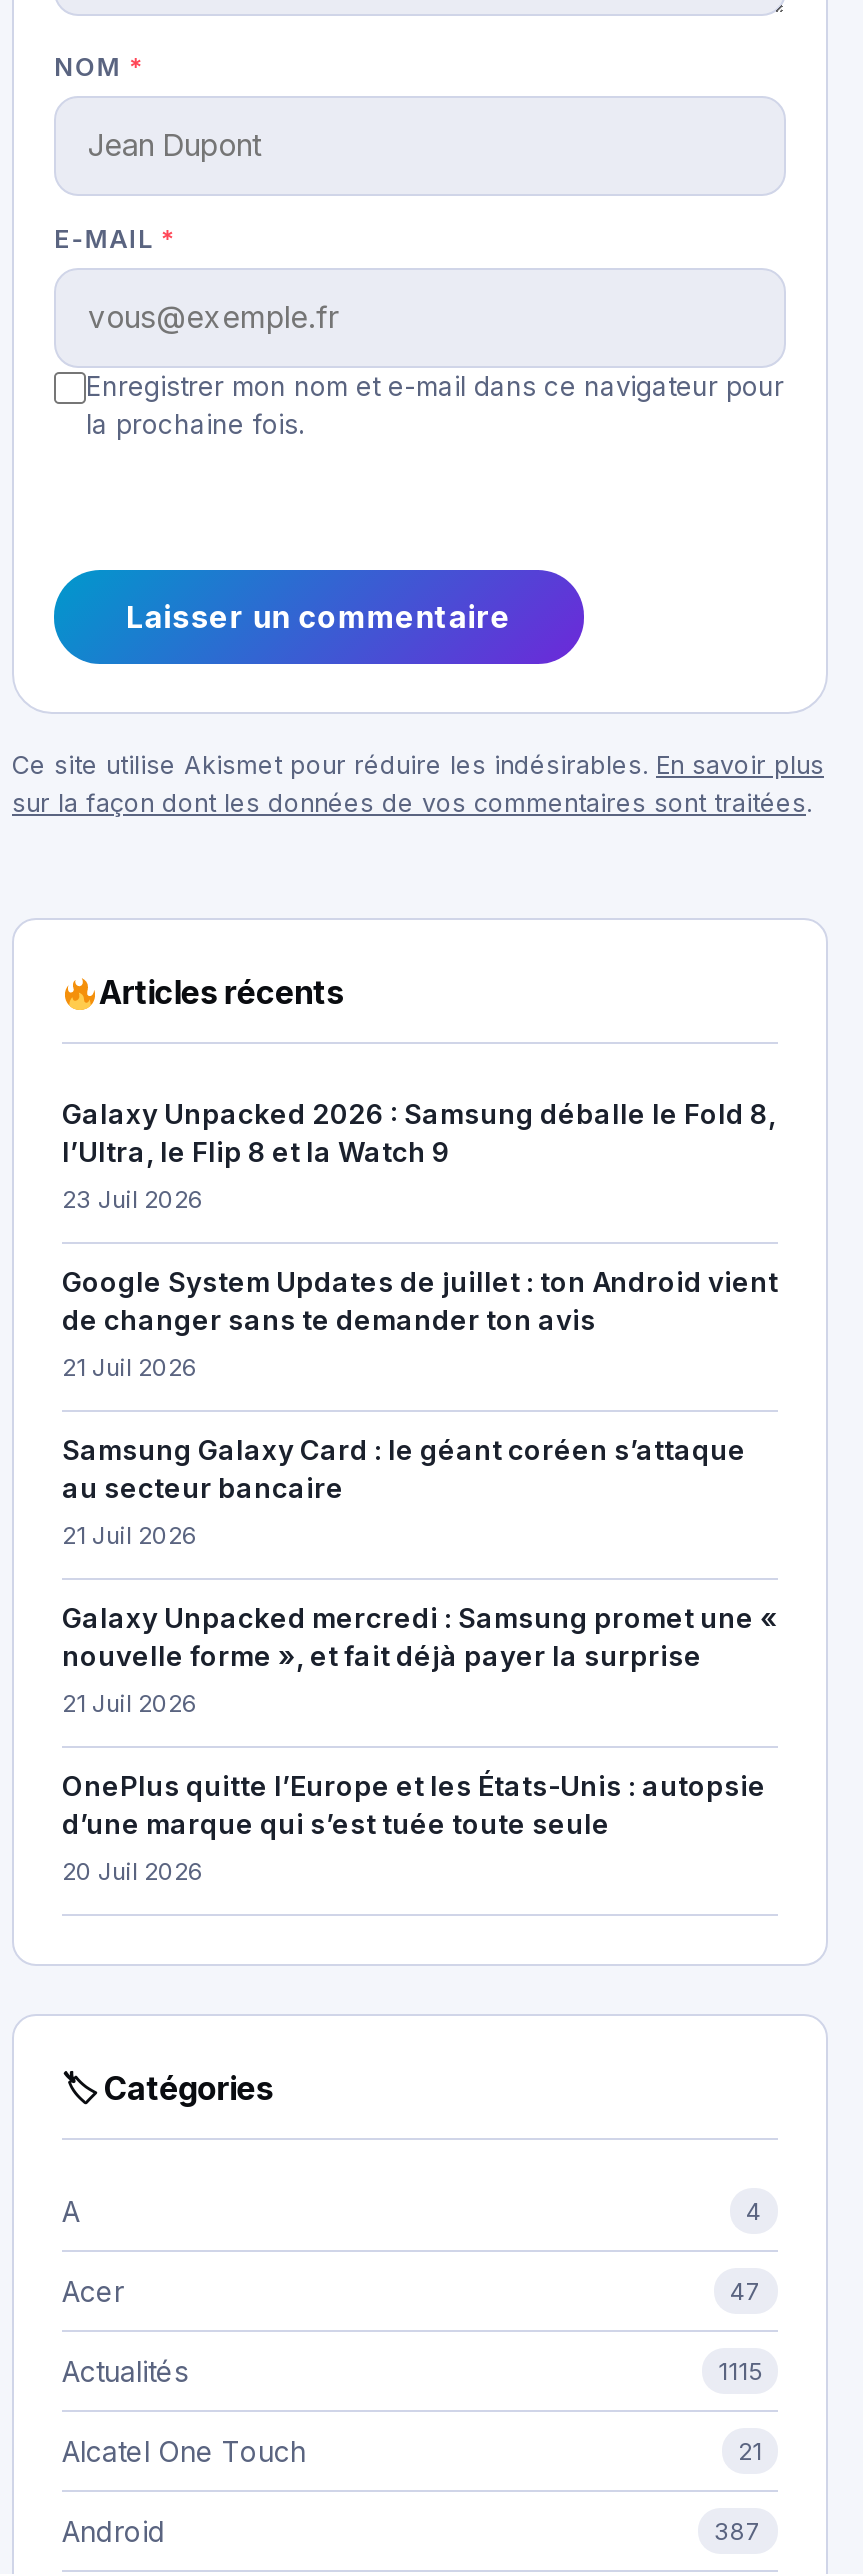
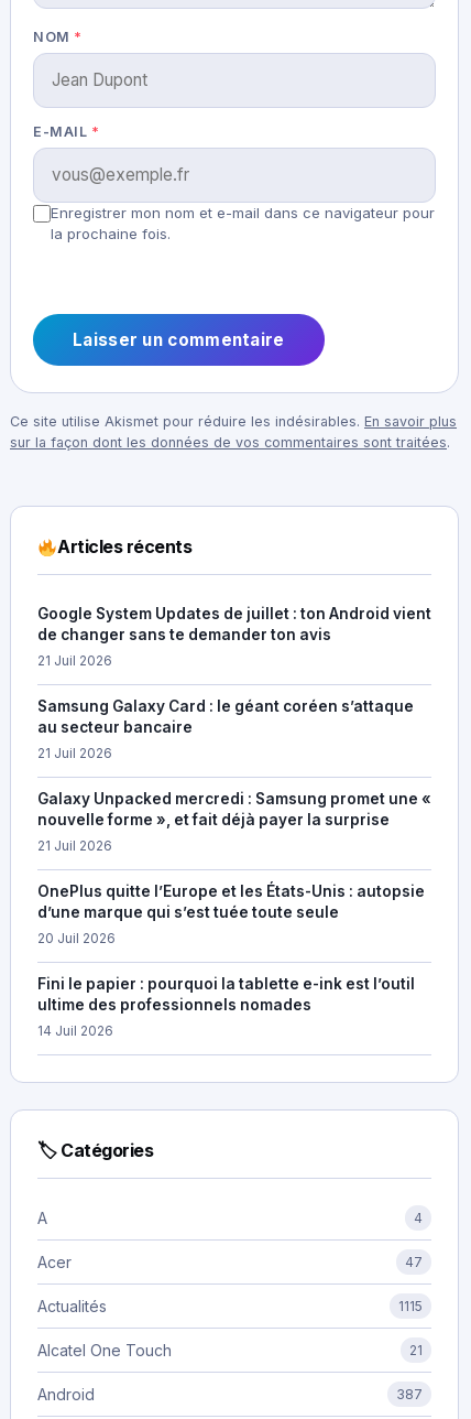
[62,1098,776,1214] Galaxy Unpacked 2026 : Samsung déballe le Fold 8, | l’Ultra, le Flip 8 et la Watch 9 | 23 Juil 2026 -> none
moved [62,1266,778,1886] -> [37,605,431,946]: Google System Updates de juillet : ton Android vient | de changer sans te demander ton avis | 21 Juil 2026 | ... | d’une marque qui s’est tuée toute seule | 20 Juil 2026
none -> [37,975,415,1039] Fini le papier : pourquoi la tablette e-ink est l’outil | ultime des professionnels nomades | 14 Juil 2026

